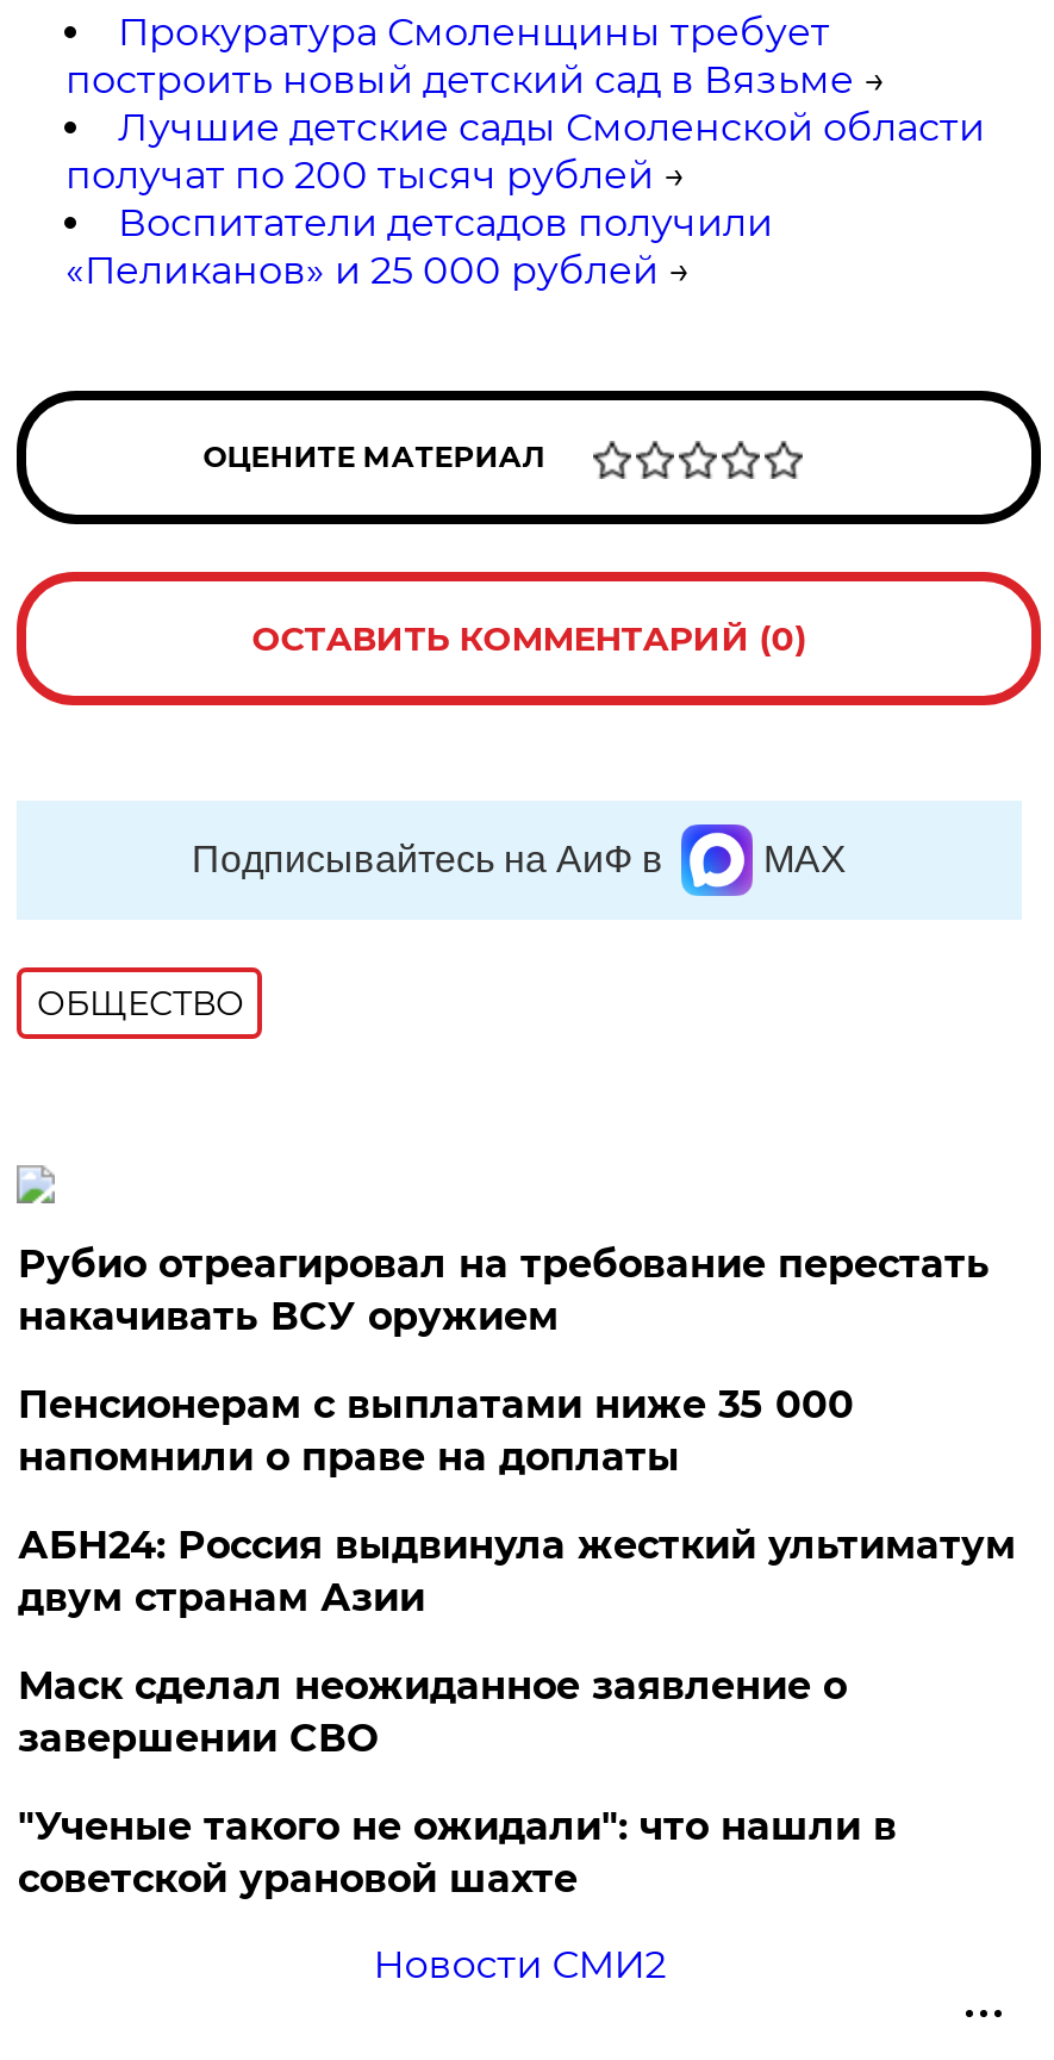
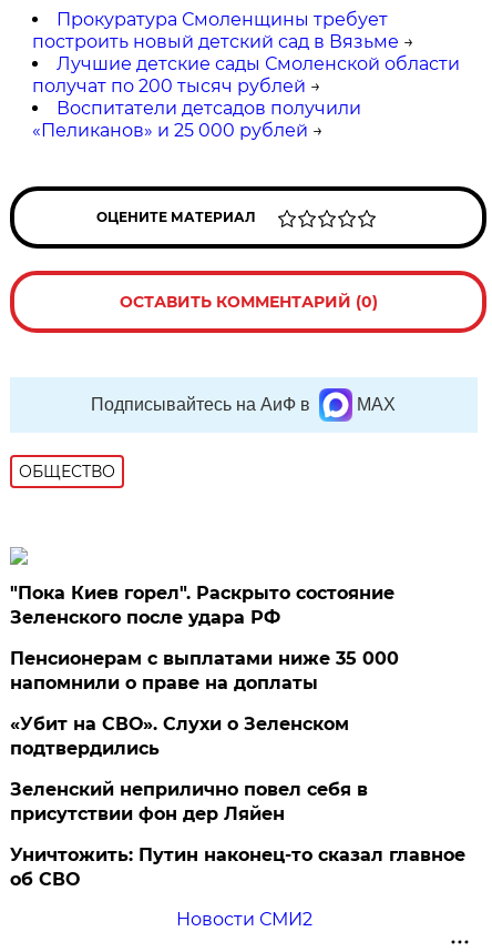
[18,1242,989,1340] Рубио отреагировал на требование перестать | накачивать ВСУ оружием -> [10,583,395,628] "Пока Киев горел". Раскрыто состояние | Зеленского после удара РФ
[18,1523,1016,1621] АБН24: Россия выдвинула жесткий ультиматум | двум странам Азии -> [10,714,349,759] «Убит на СВО». Слухи о Зеленском | подтвердились
[18,1664,847,1762] Маск сделал неожиданное заявление о | завершении СВО -> [10,779,368,825] Зеленский неприлично повел cебя в | присутствии фон дер Ляйен
[18,1805,897,1902] "Ученые такого не ожидали": что нашли в | советской урановой шахте -> [10,845,466,890] Уничтожить: Путин наконец-то сказал главное | об СВО

